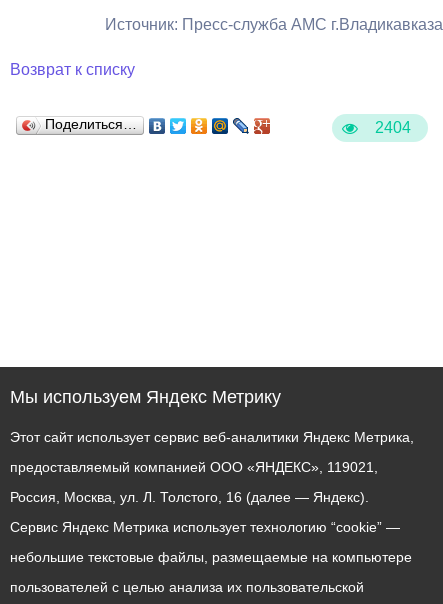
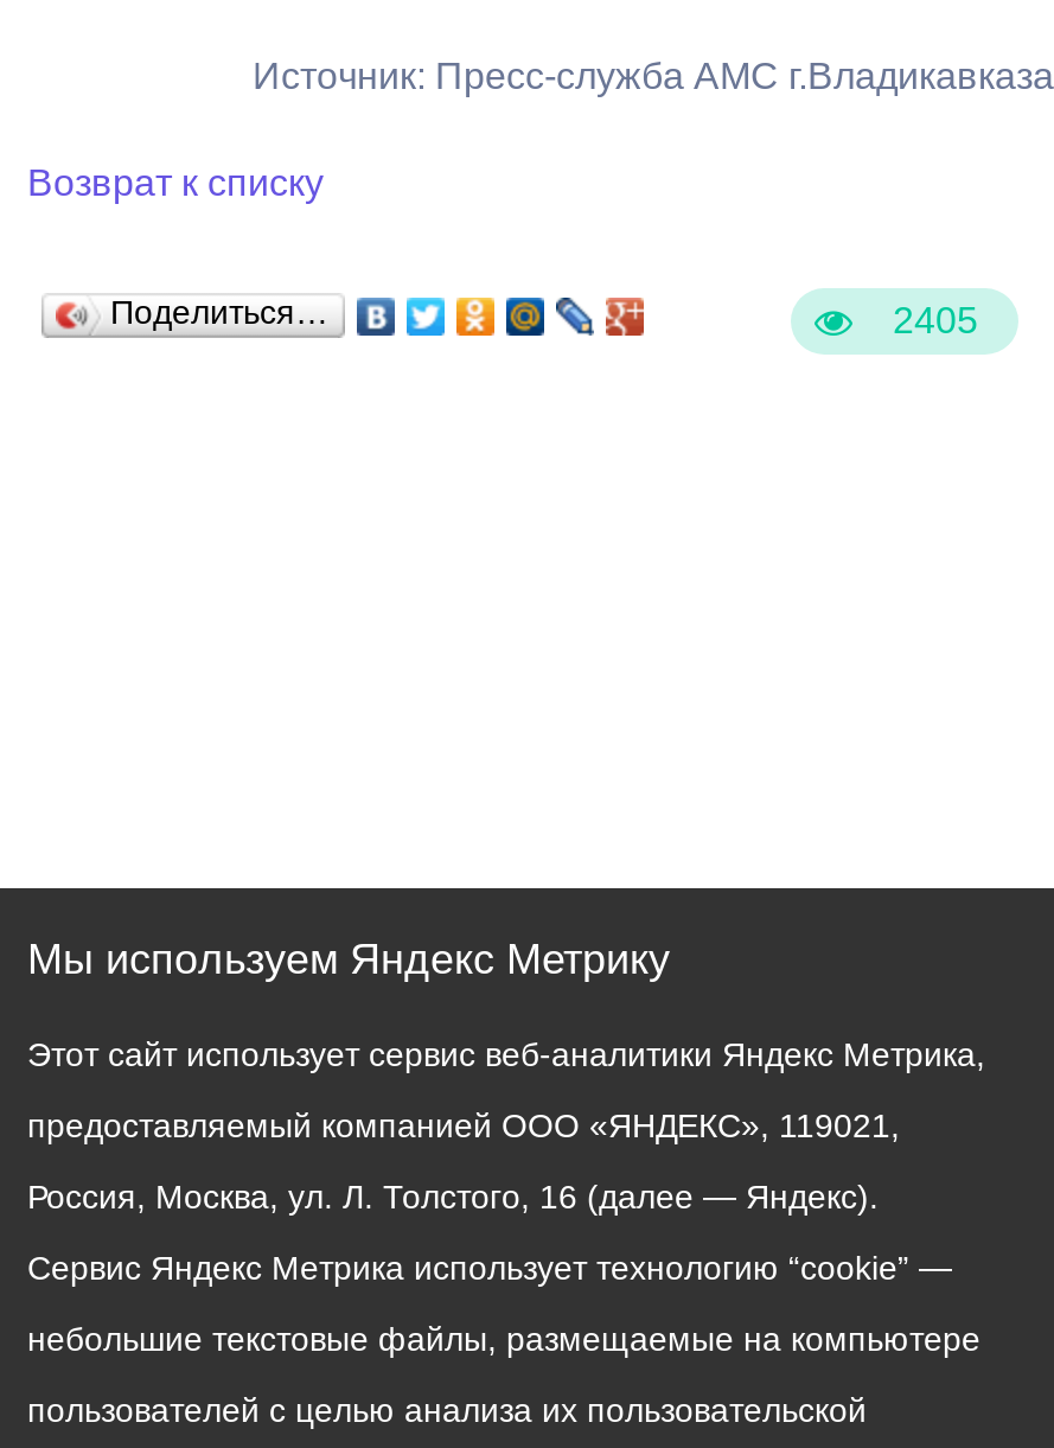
[375,119,411,136] 2404 -> [893,300,978,340] 2405

